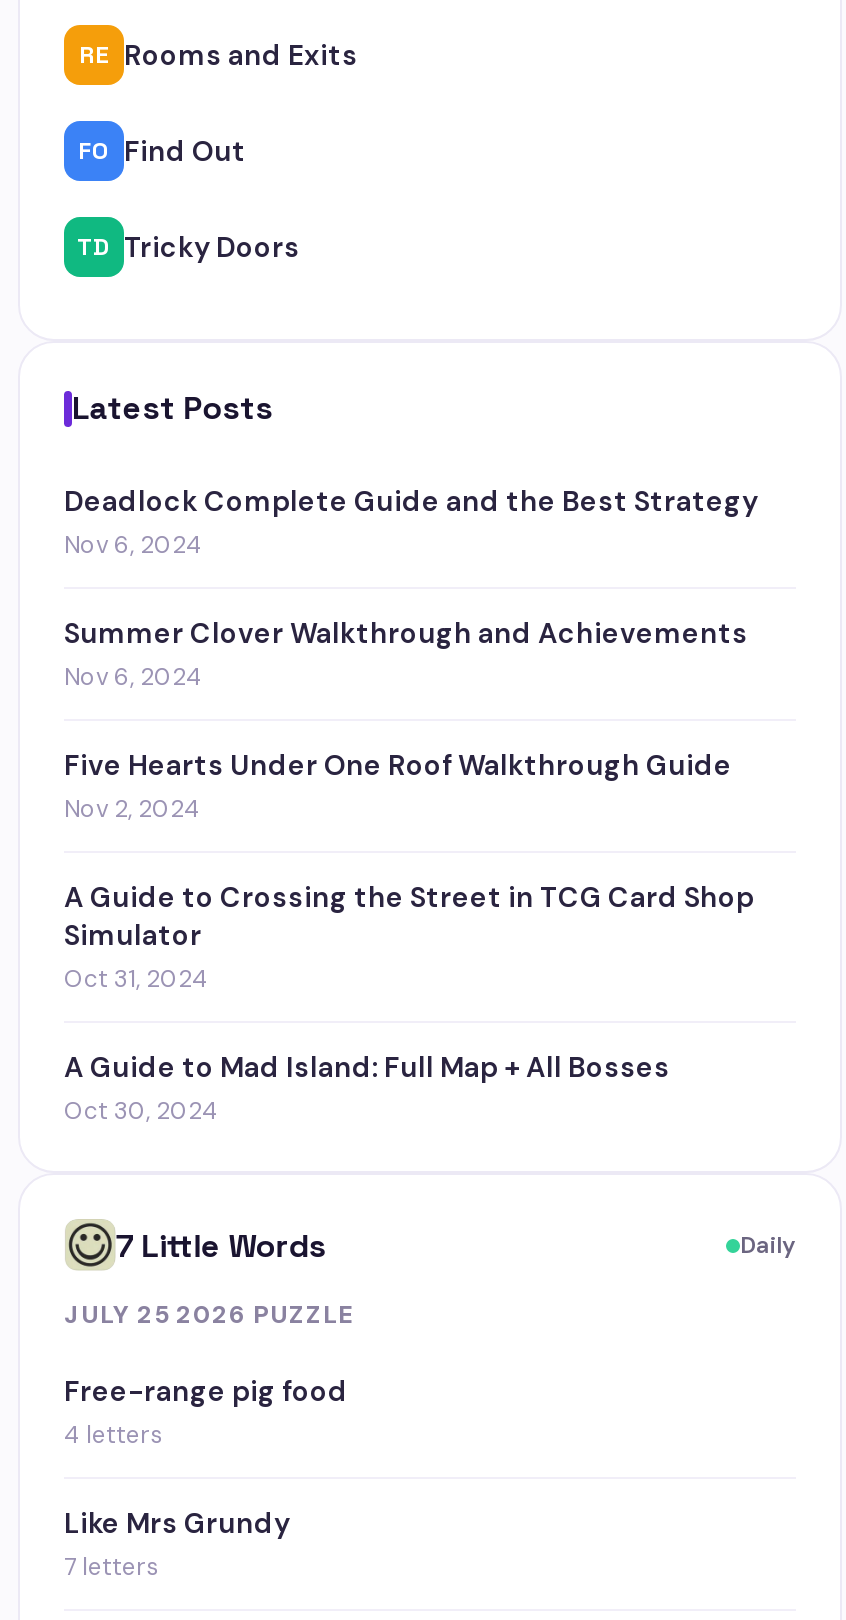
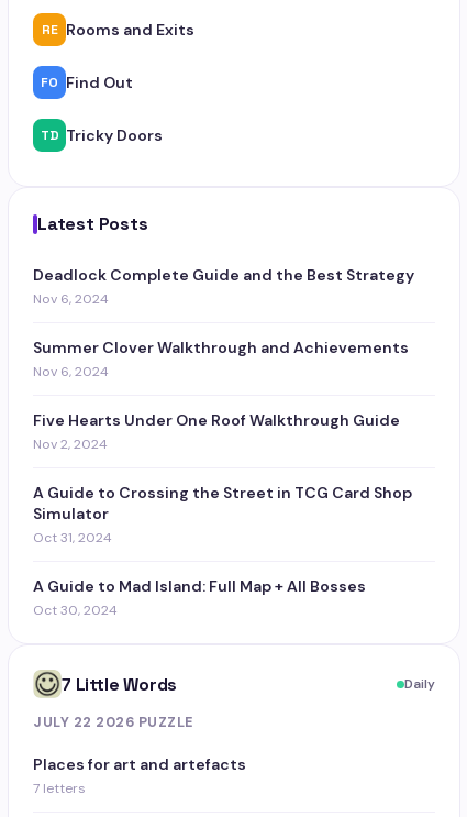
[64,1300,353,1542] JULY 25 2026 PUZZLE | Free-range pig food | 4 letters | Like Mrs Grundy -> [33,714,246,775] JULY 22 2026 PUZZLE | Places for art and artefacts

